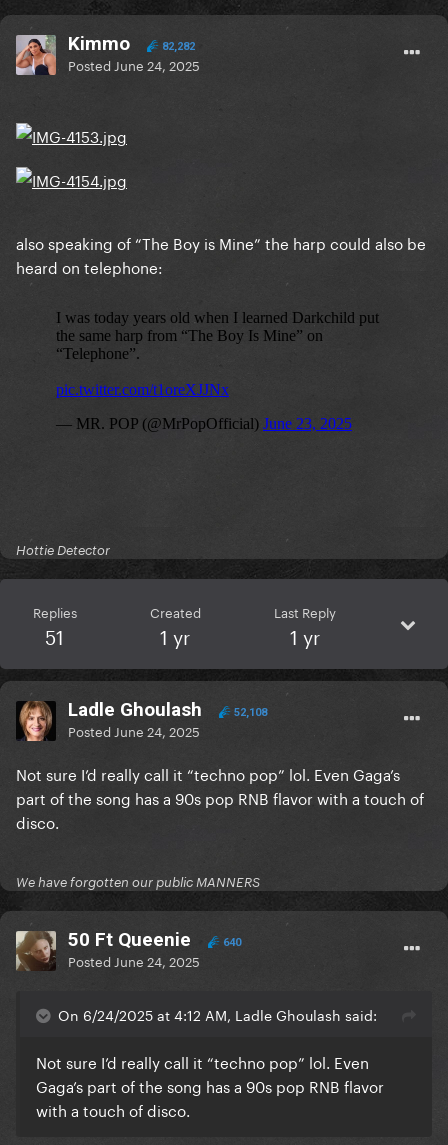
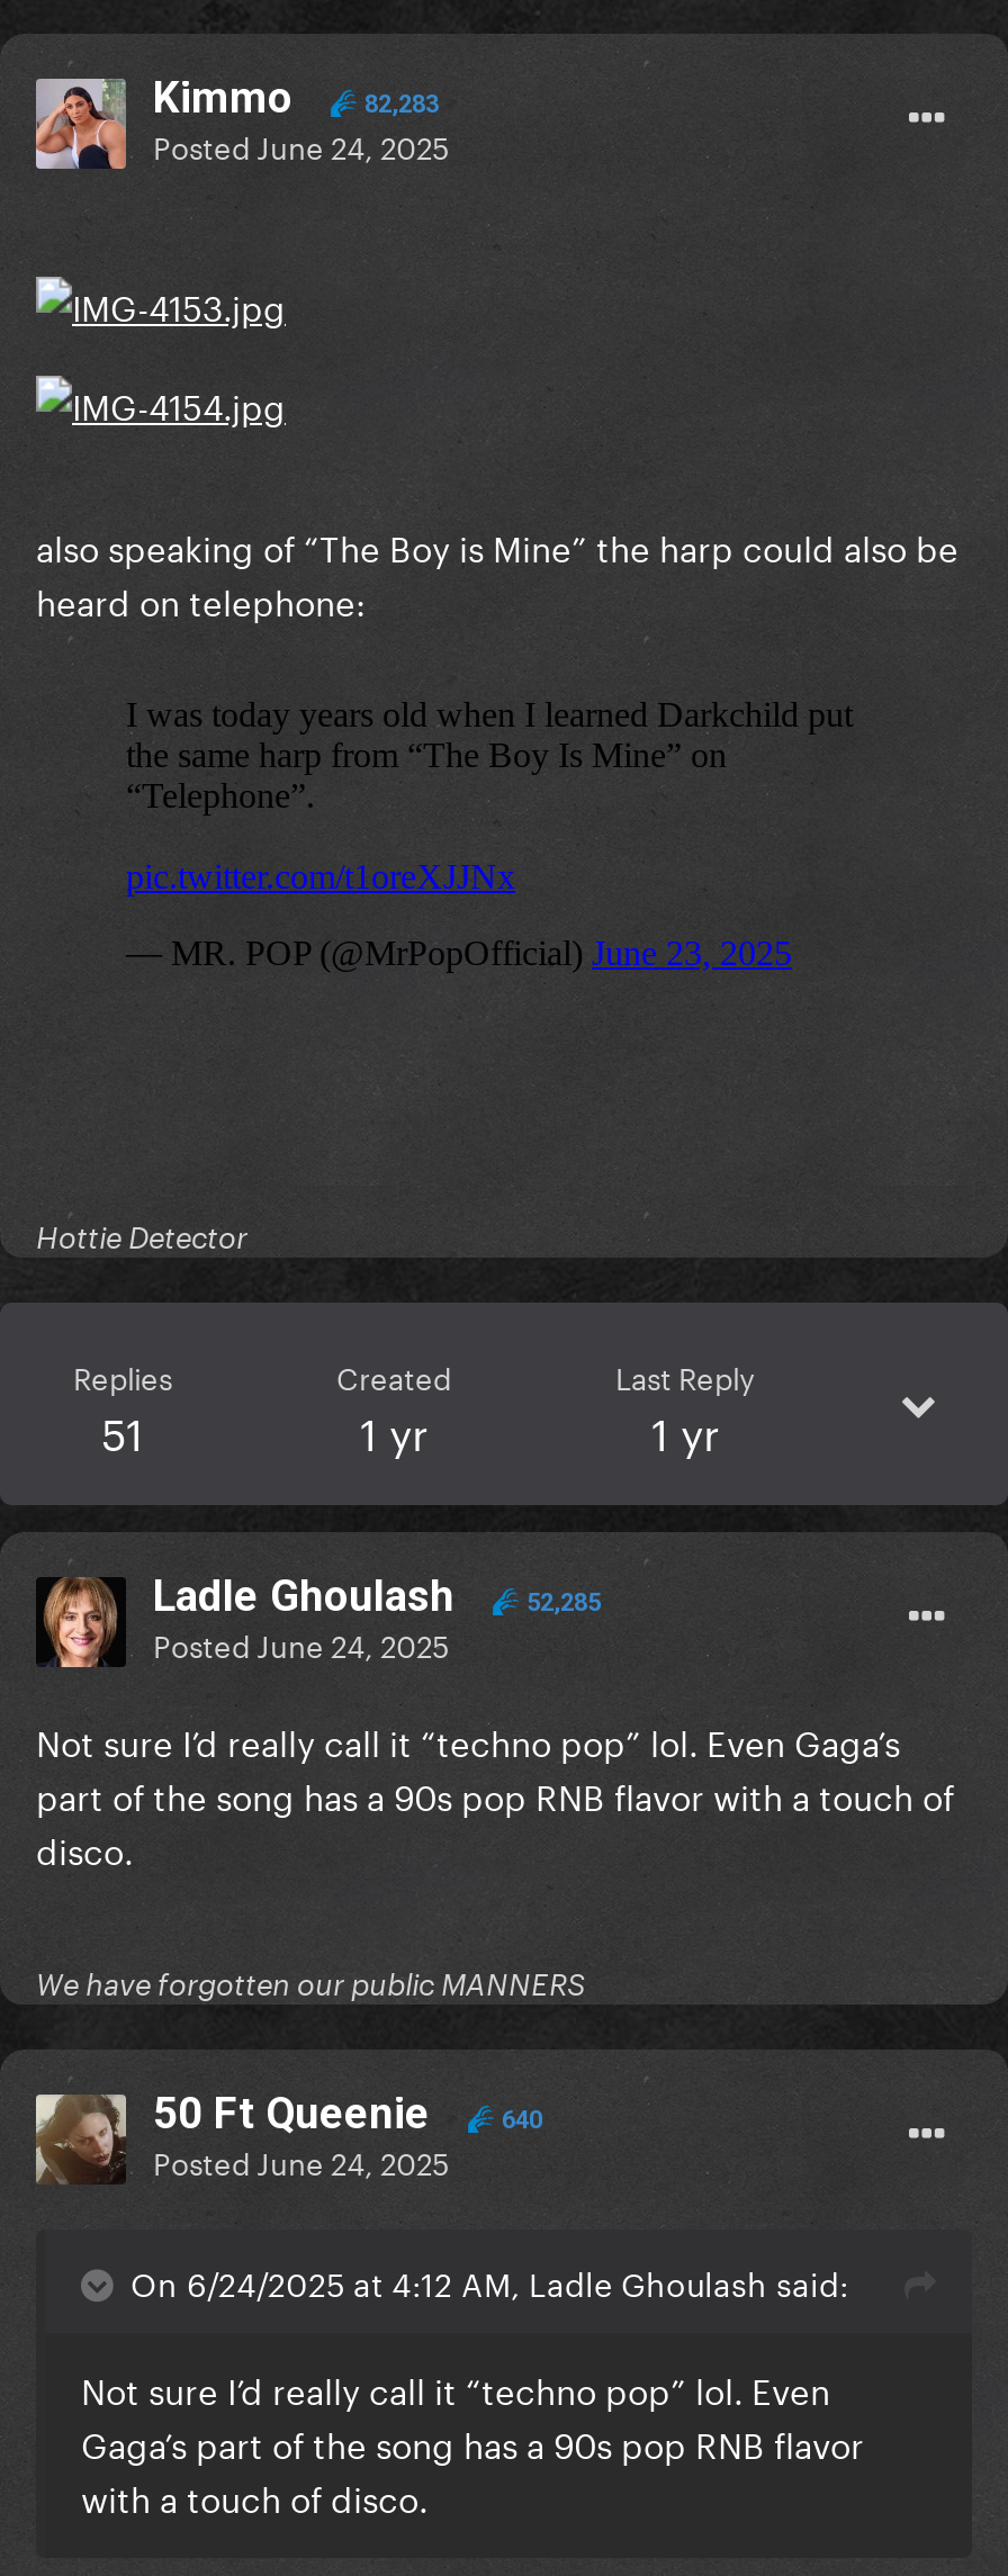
[68,32,195,55] Kimmo 82,282 -> [153,73,439,125] Kimmo 82,283
[231,706,267,719] 52,108 -> [520,1589,601,1618] 52,285

